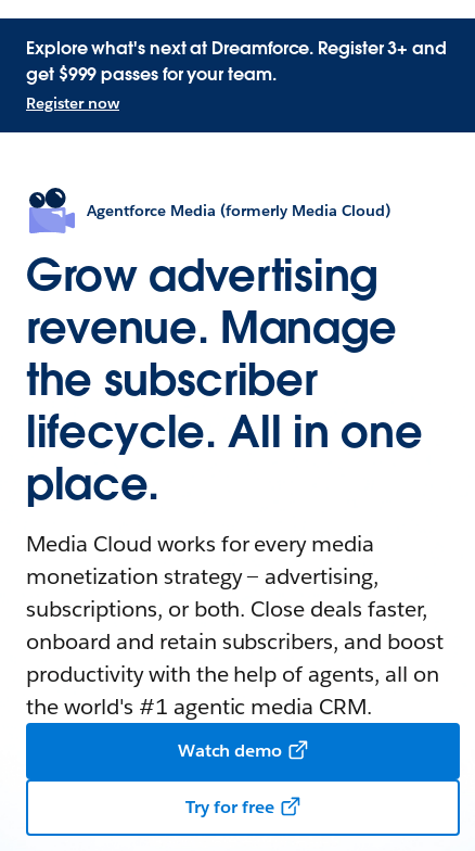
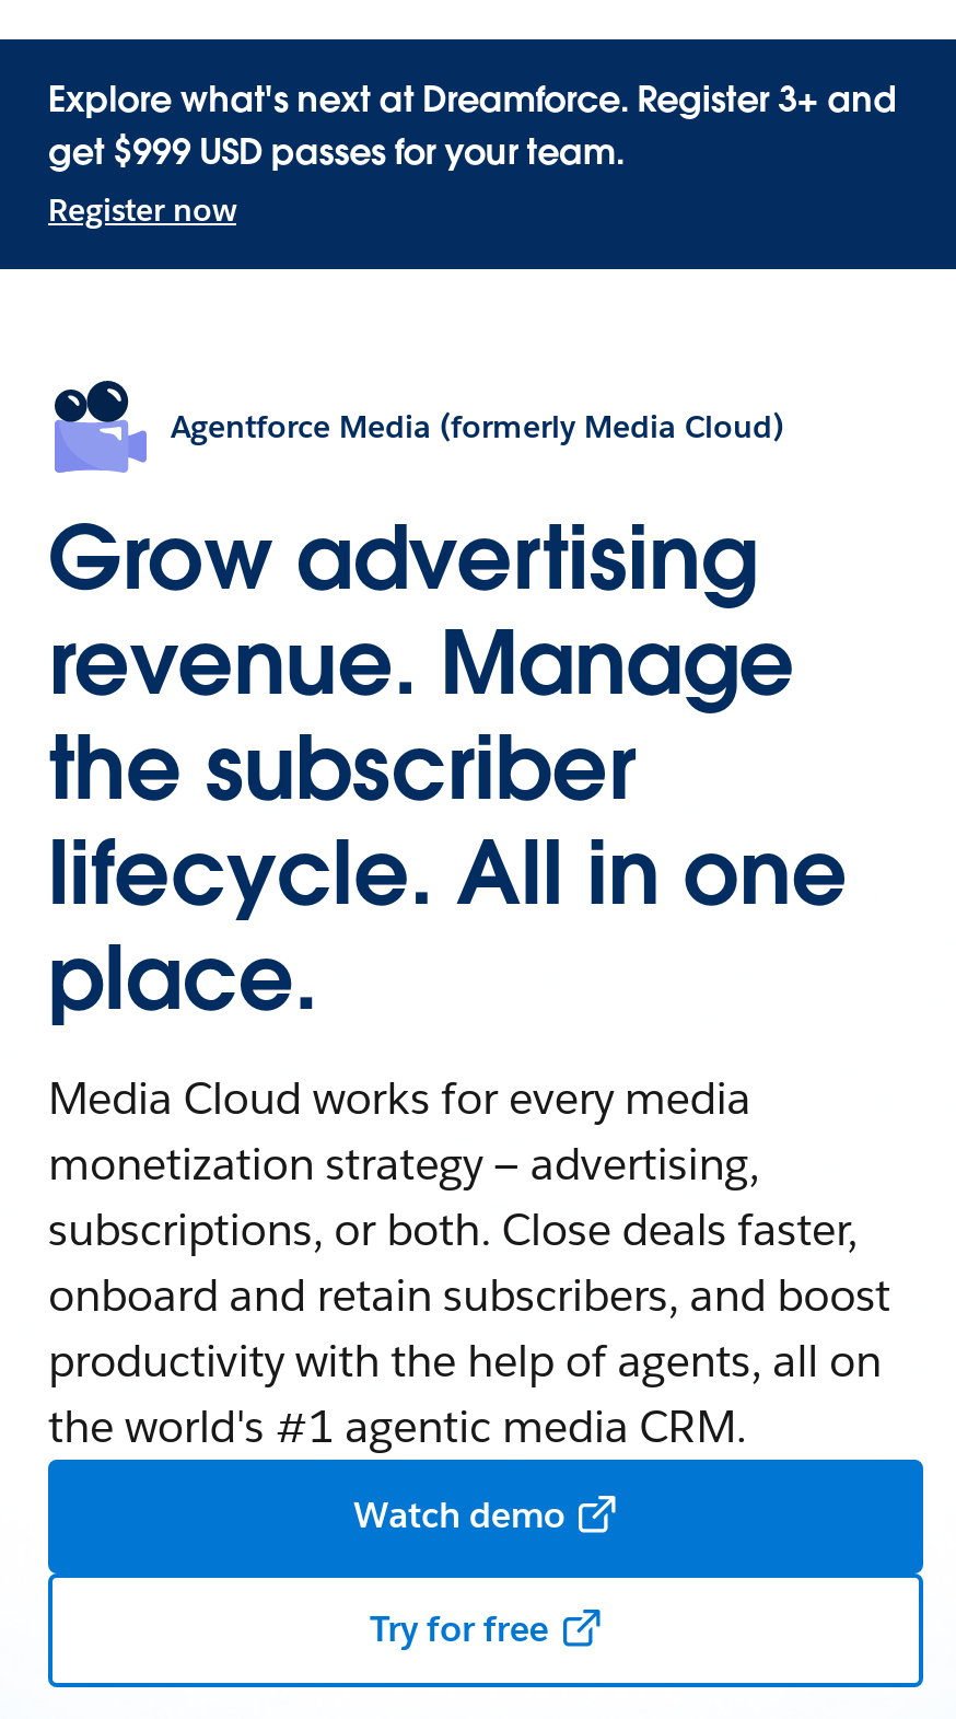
[26,63,276,86] get $999 passes for your team. -> [48,129,624,175] get $999 USD passes for your team.

